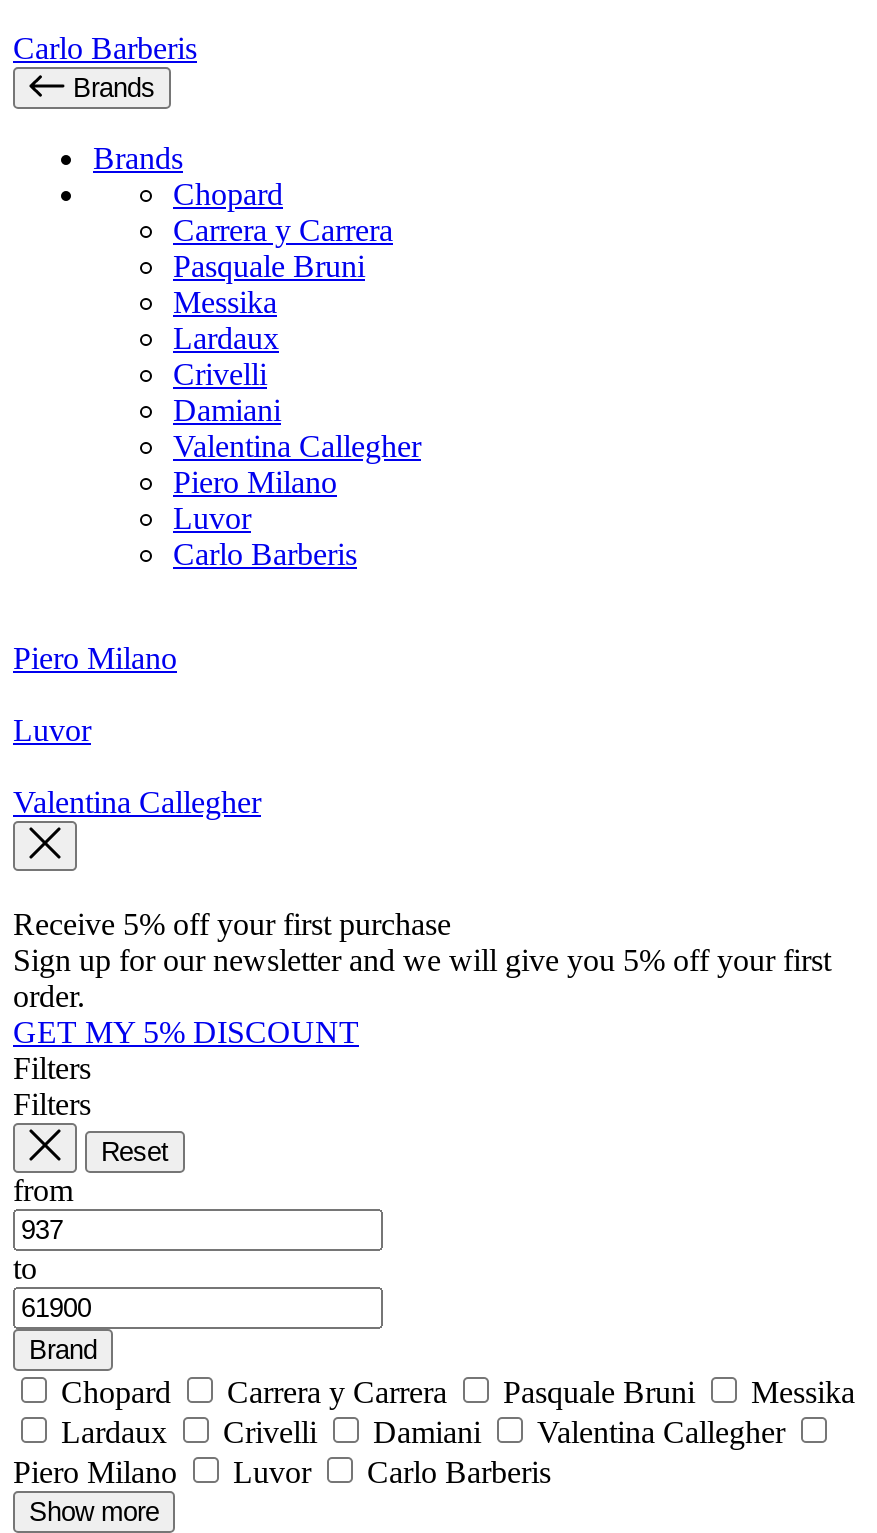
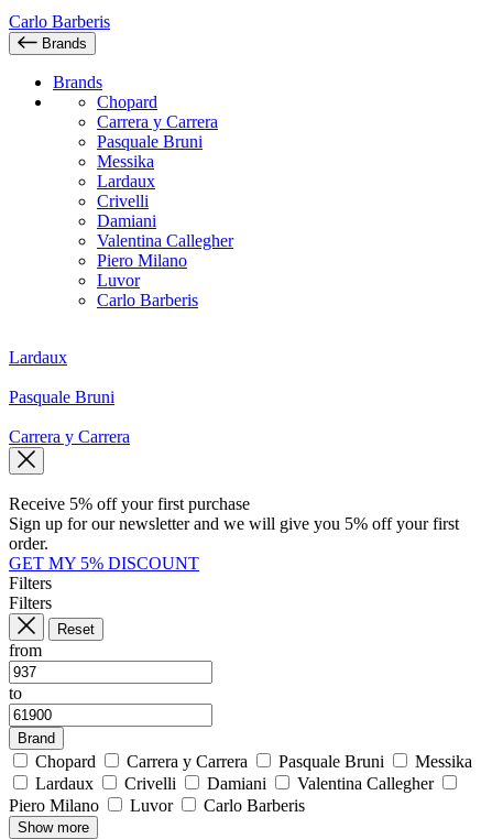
[13,641,177,675] Piero Milano -> [9,348,67,367] Lardaux
[13,713,91,747] Luvor -> [9,388,114,406] Pasquale Bruni
[13,785,261,819] Valentina Callegher -> [9,427,130,446] Carrera y Carrera

